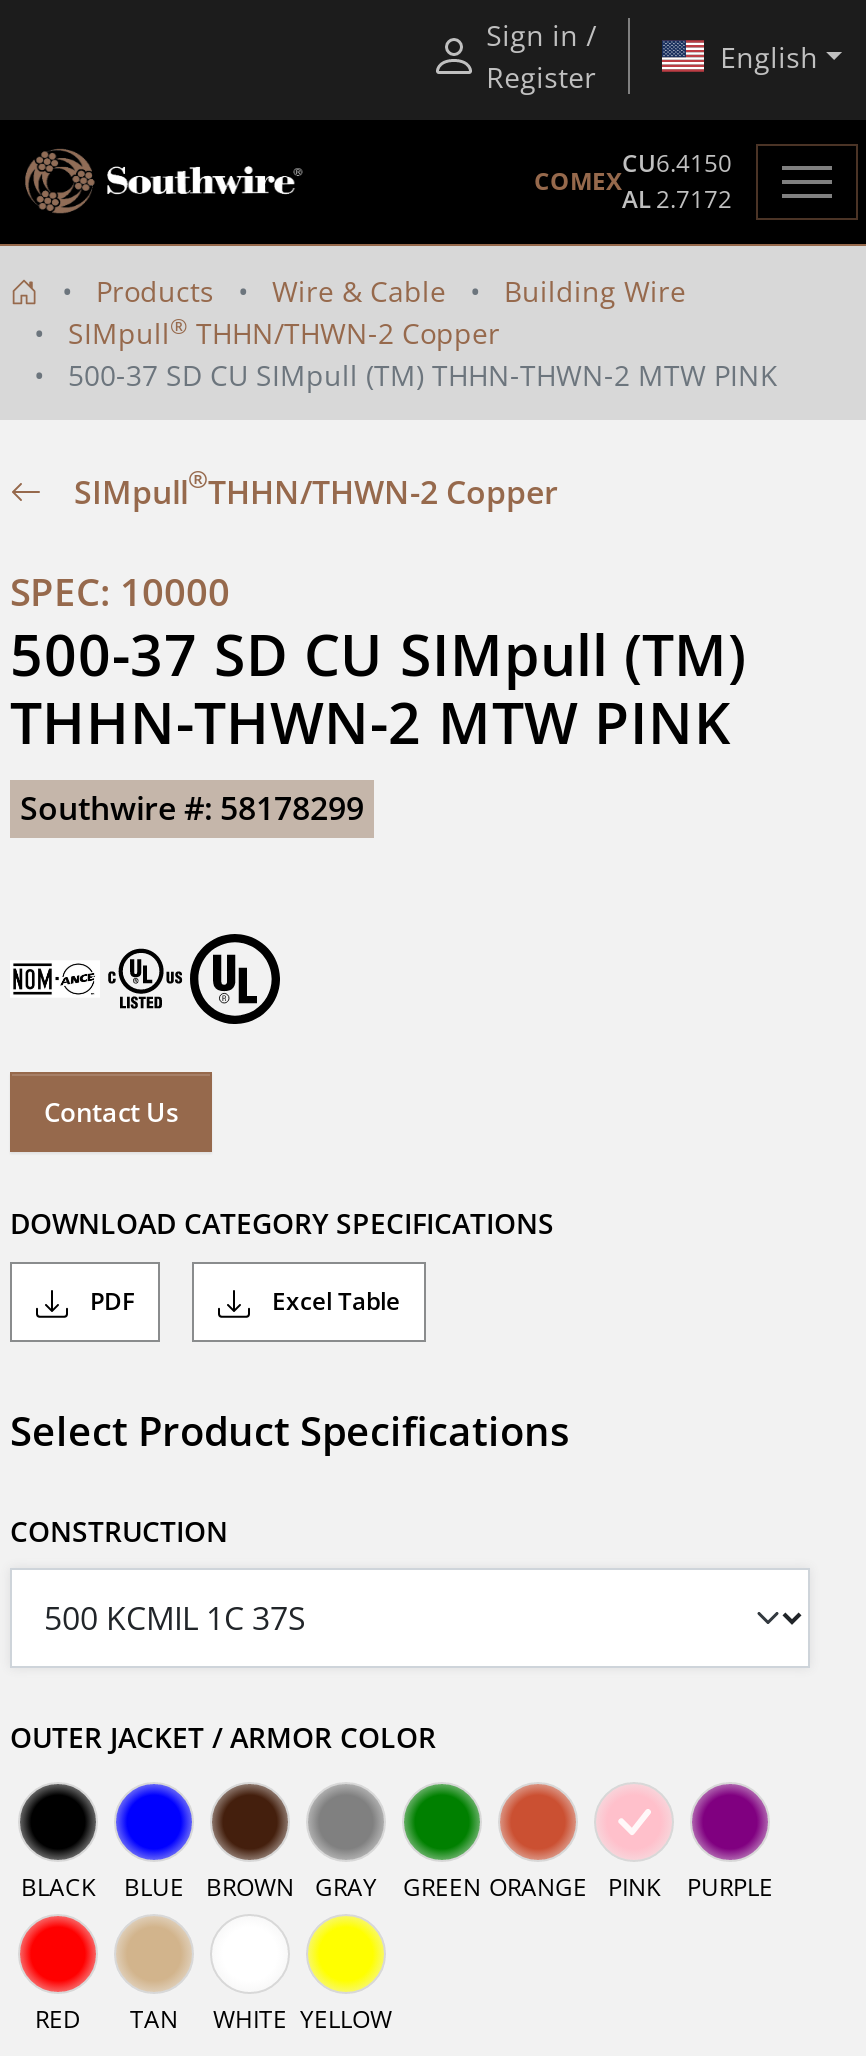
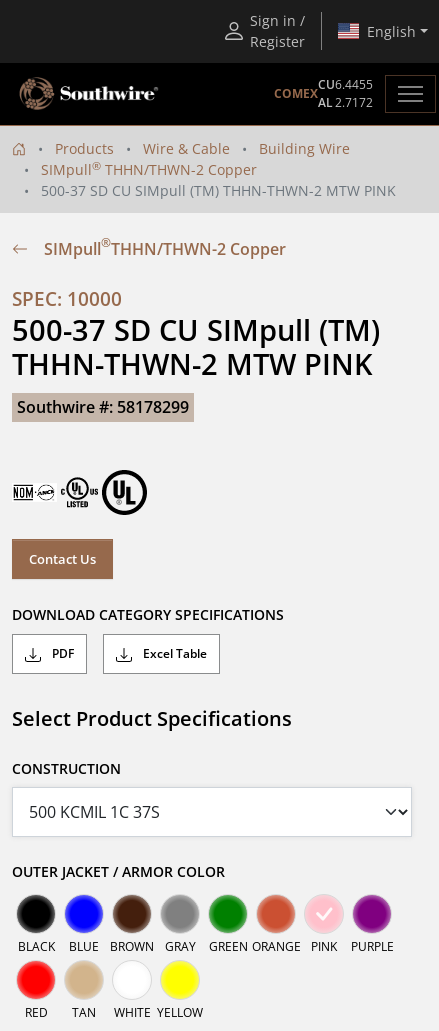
[622,146,732,180] CU6.4150 -> [318,76,373,93] CU6.4455

